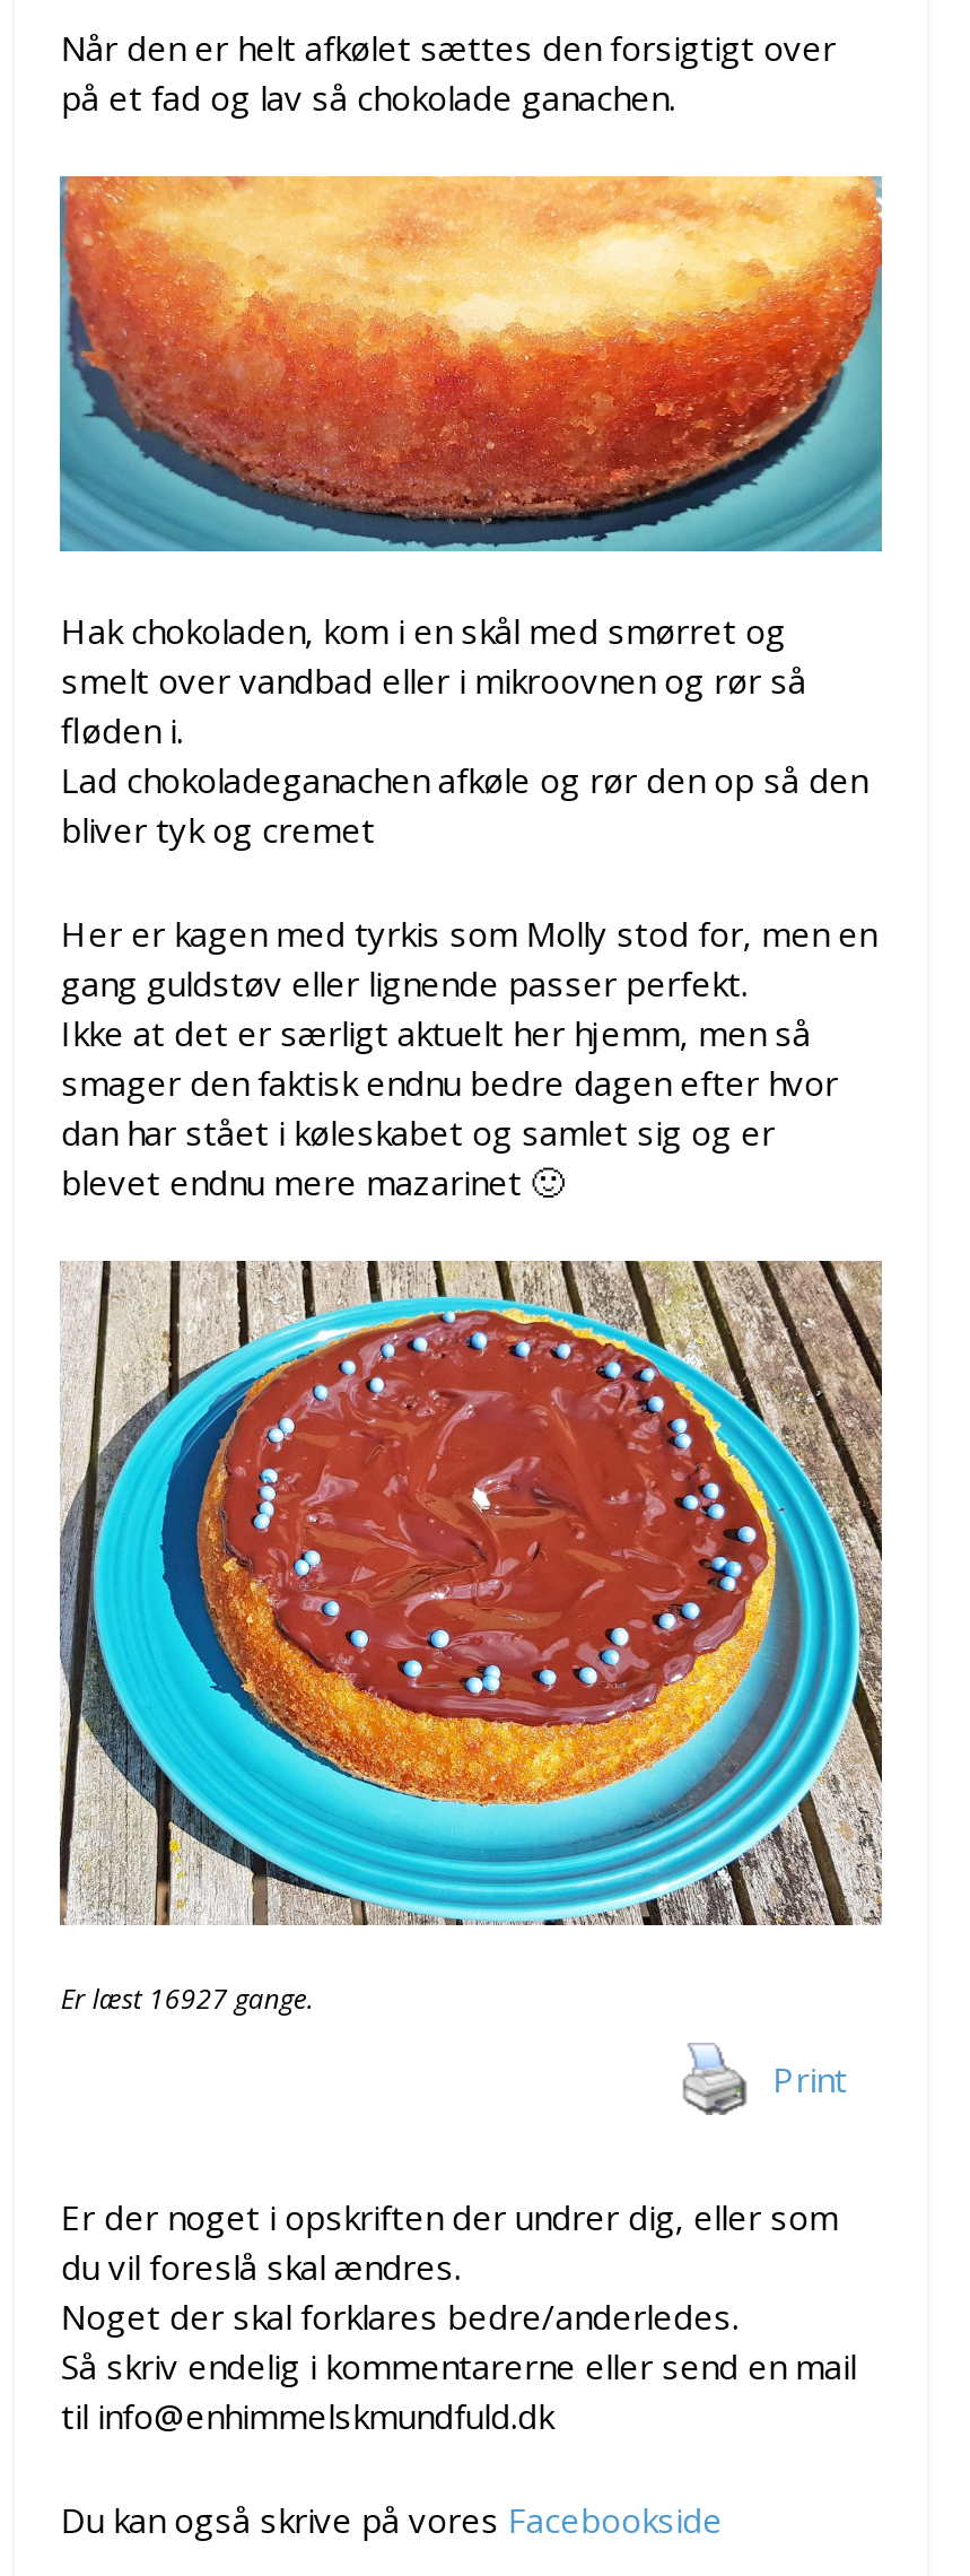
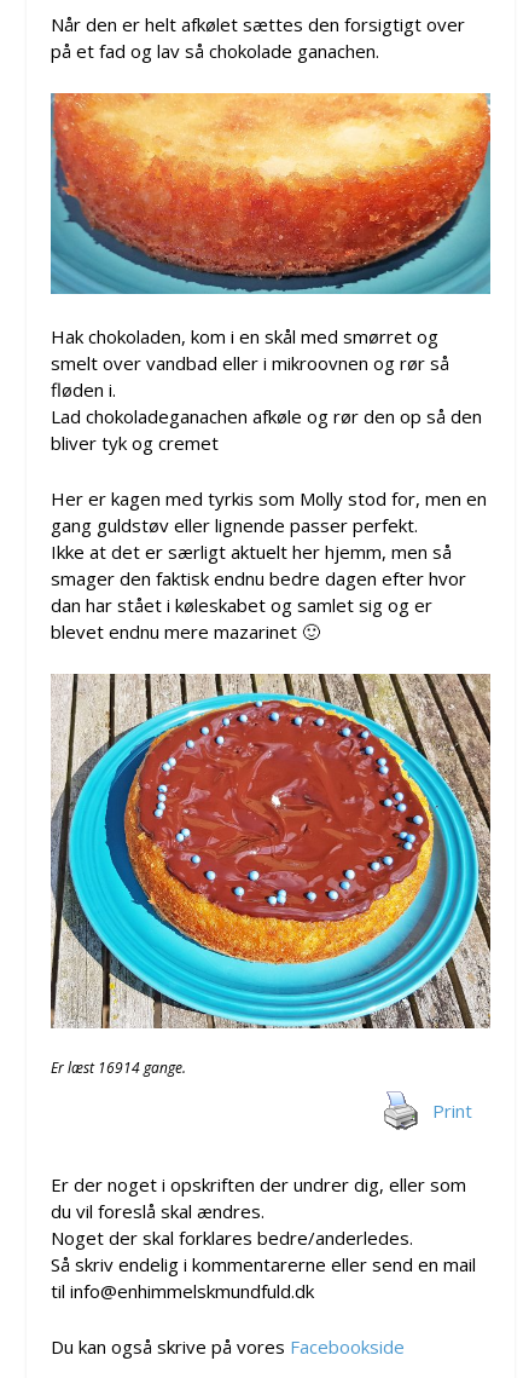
[61,1979,314,2017] Er læst 16927 gange. -> [51,1057,186,1077] Er læst 16914 gange.

